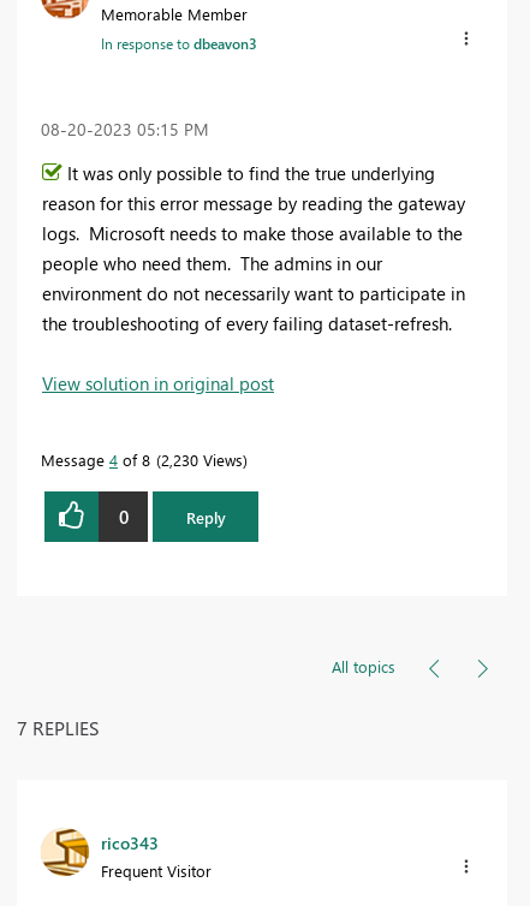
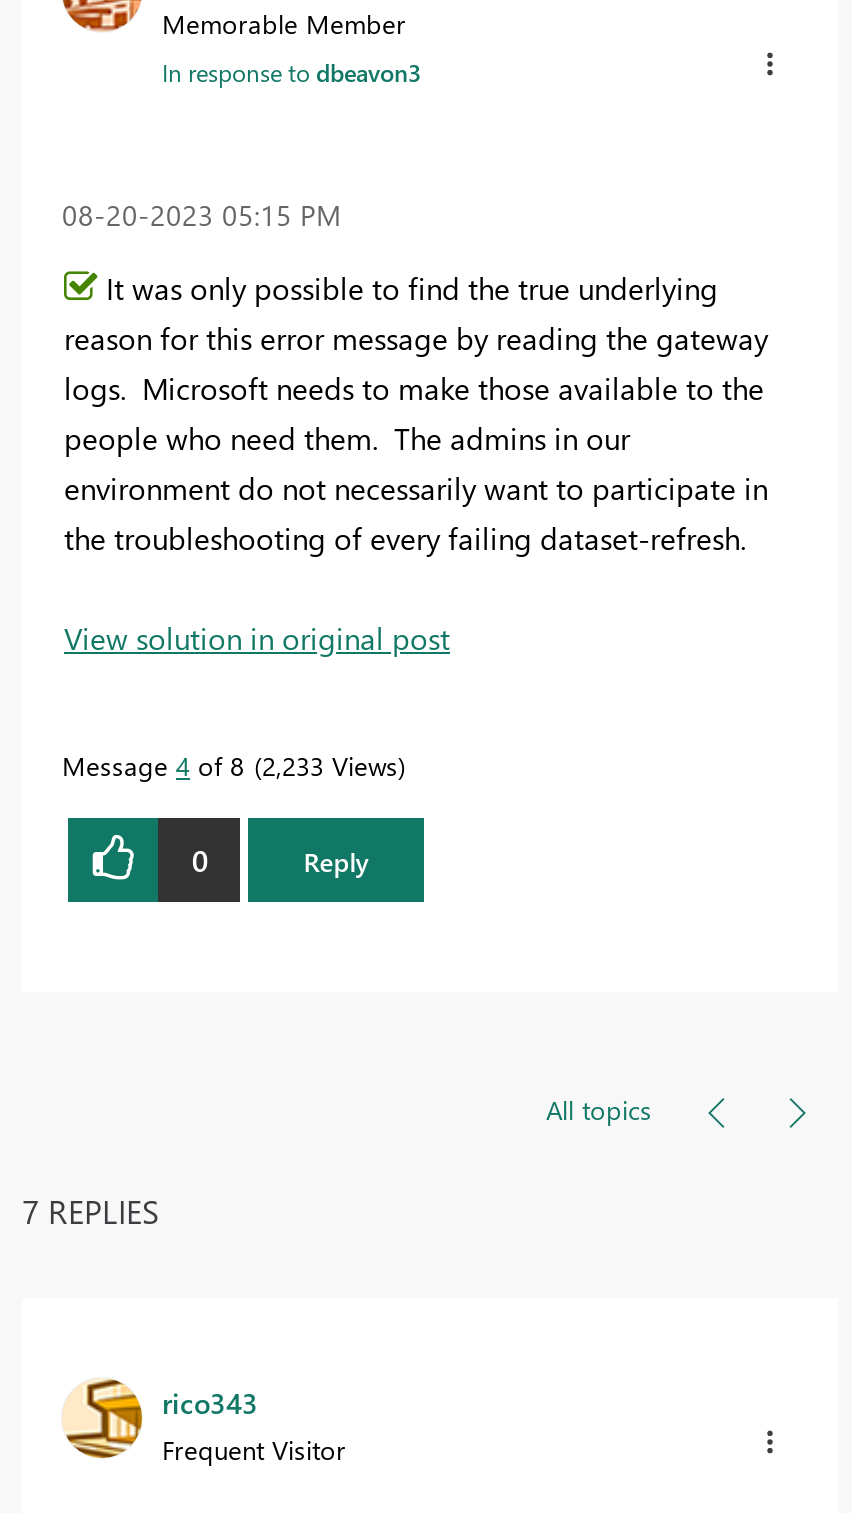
[41,450,243,470] Message 4 of 8 2,230 Views -> [62,748,398,782] Message 4 of 8 2,233 Views

